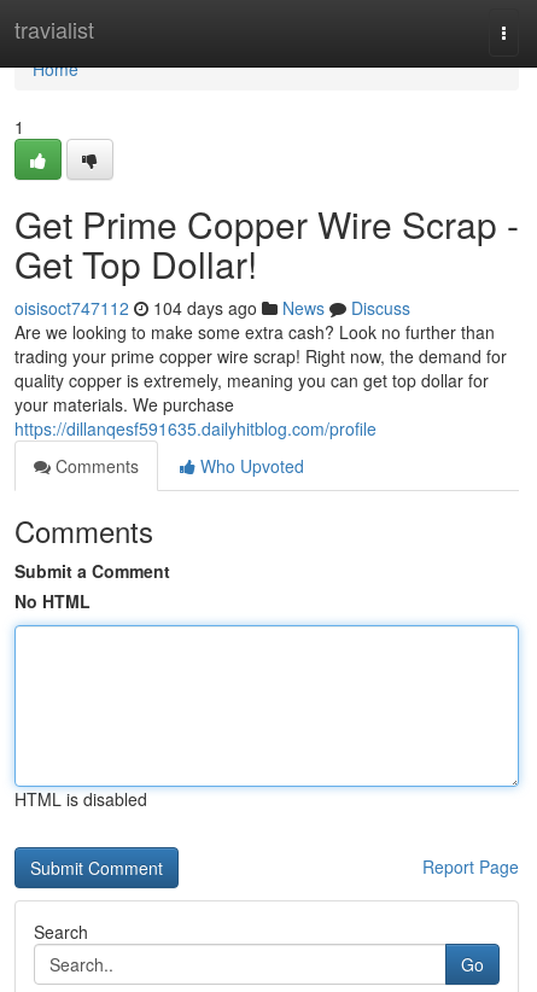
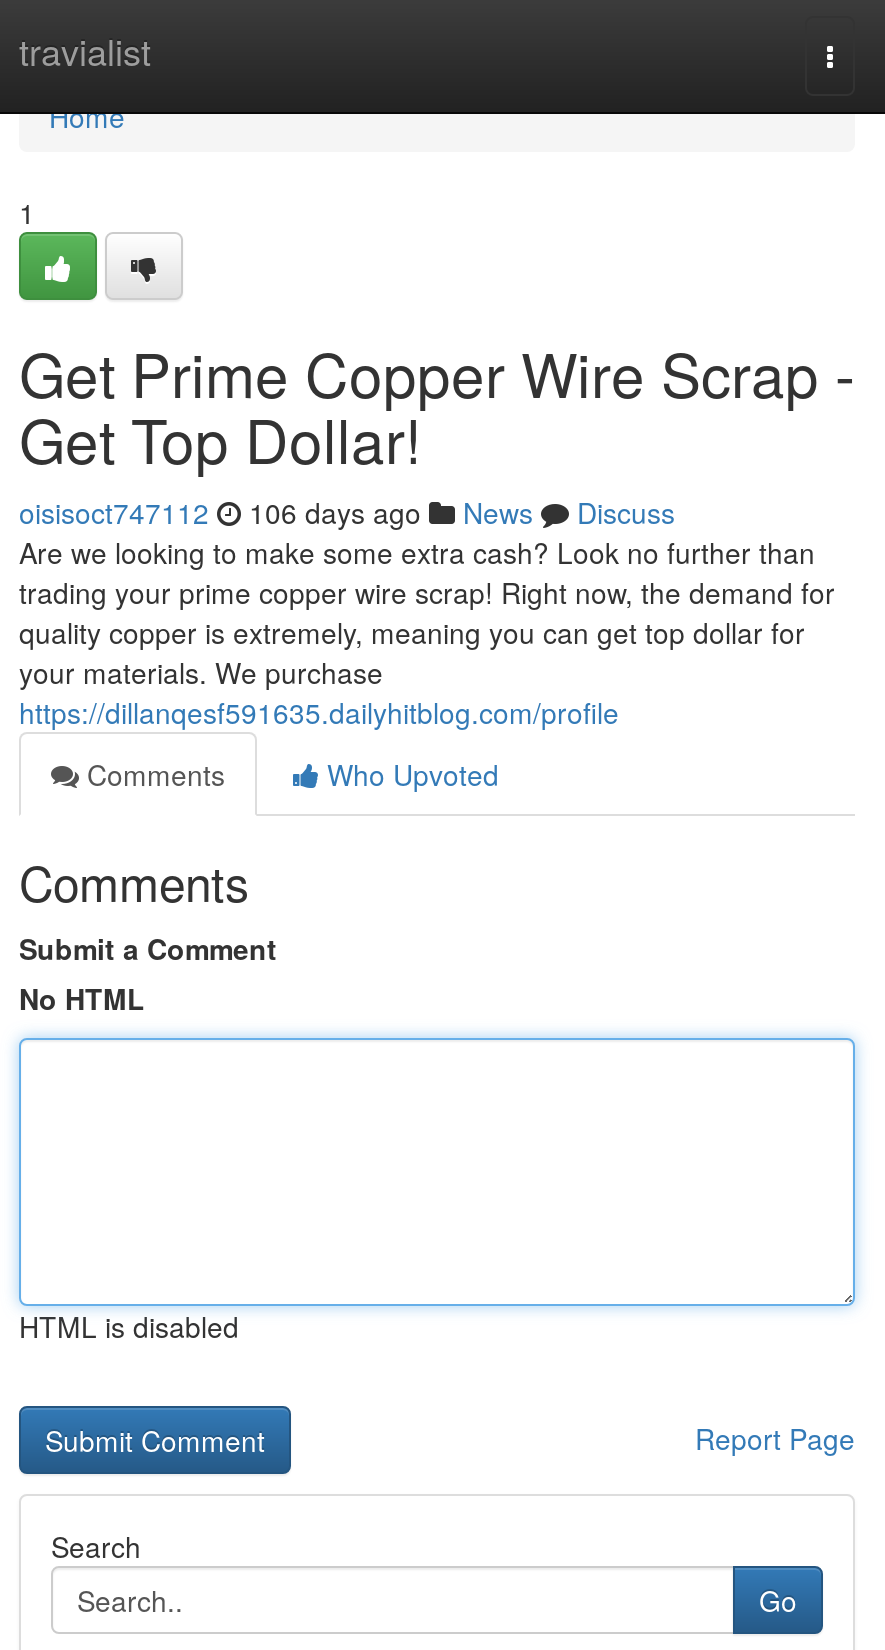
[14,296,410,320] oisisoct747112 104 days ago News Discuss -> [19,492,675,532] oisisoct747112 106 days ago News Discuss

